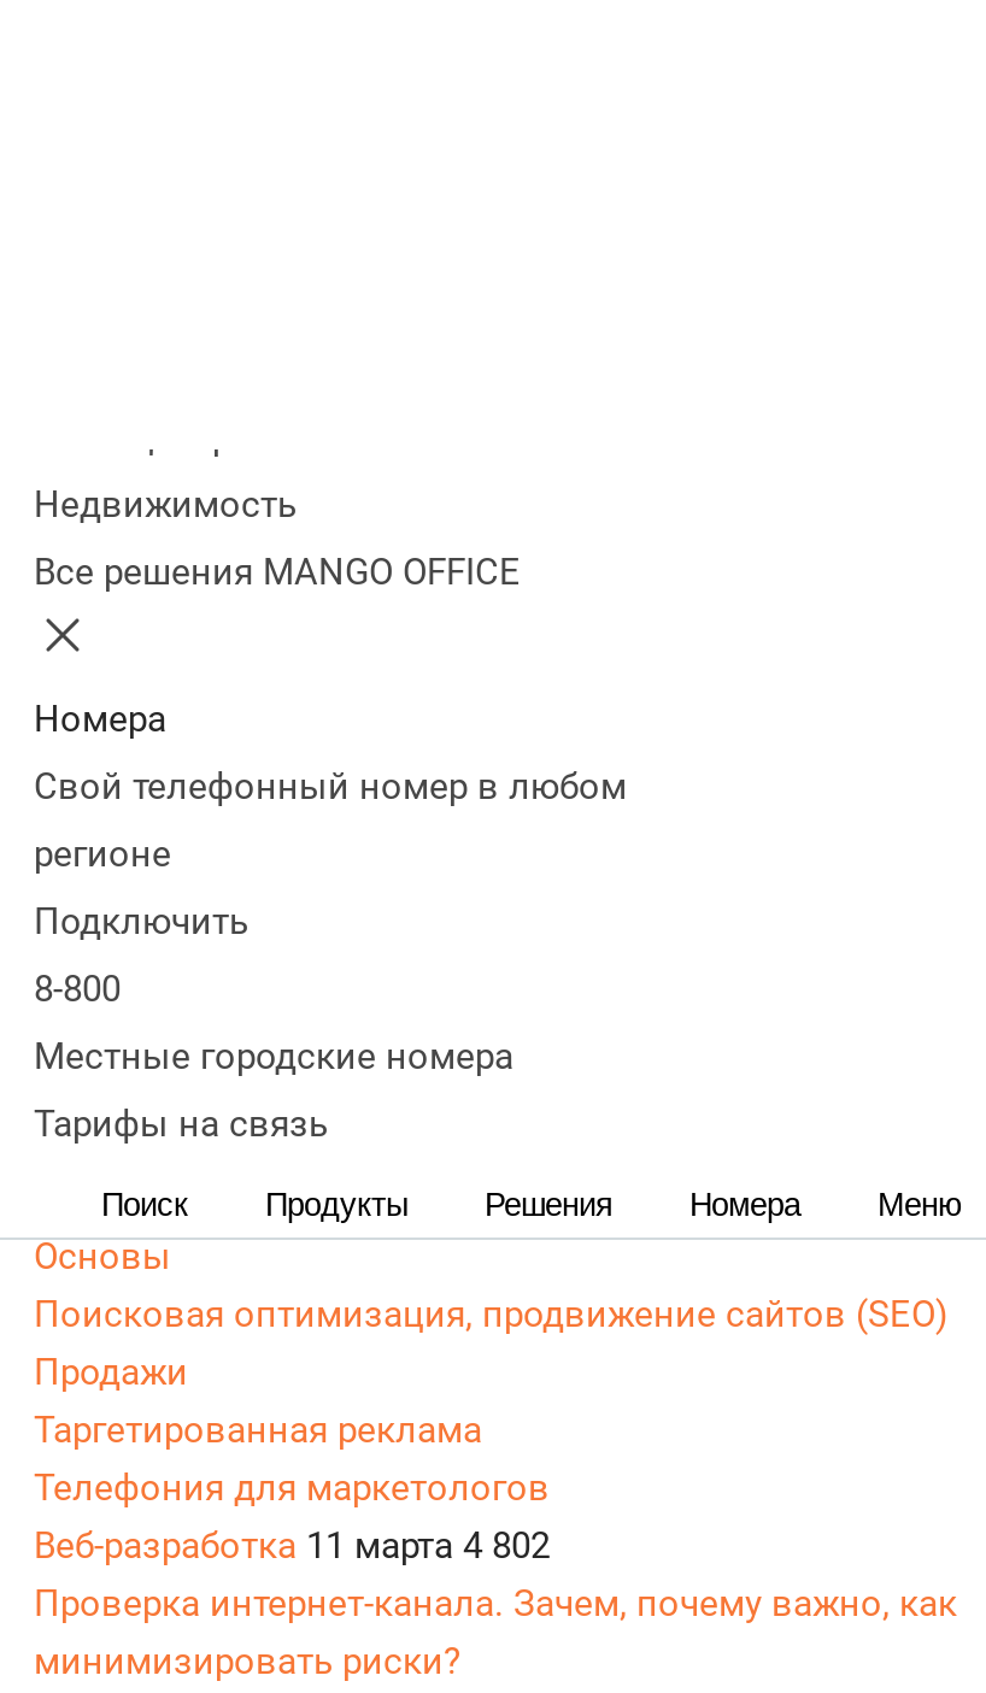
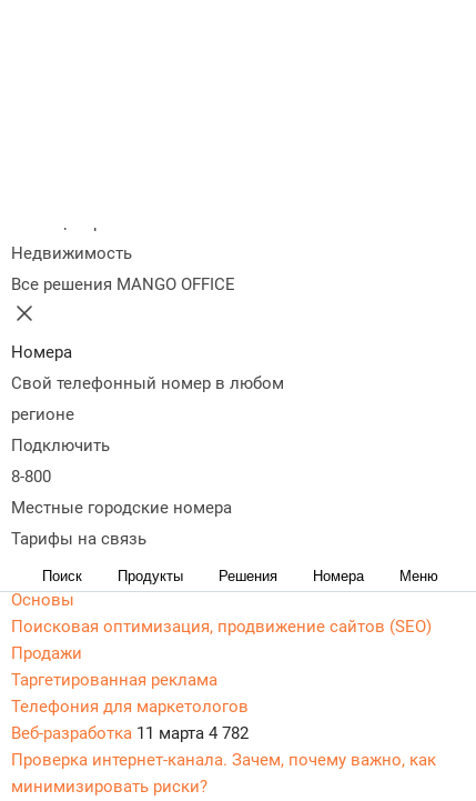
[34,1525,550,1569] Веб-разработка 11 марта 4 802 -> [11,724,249,744] Веб-разработка 11 марта 4 782

